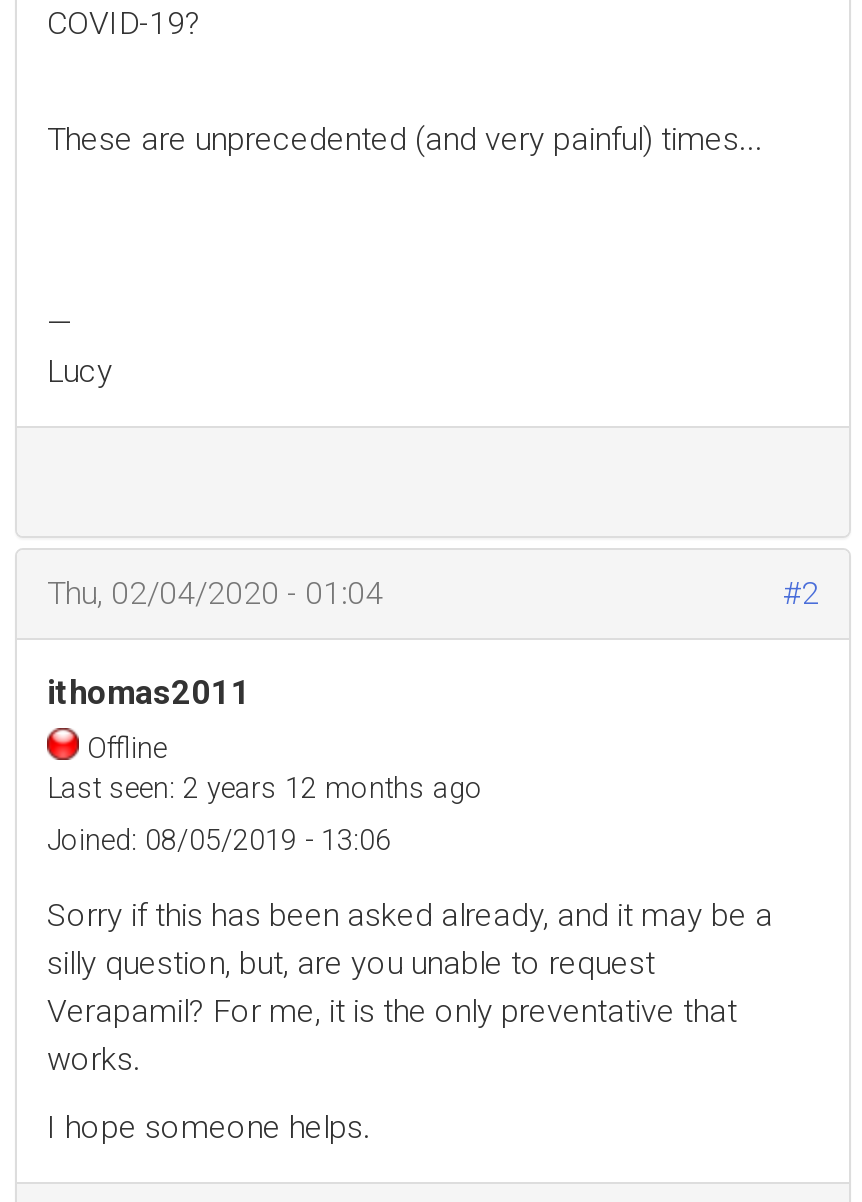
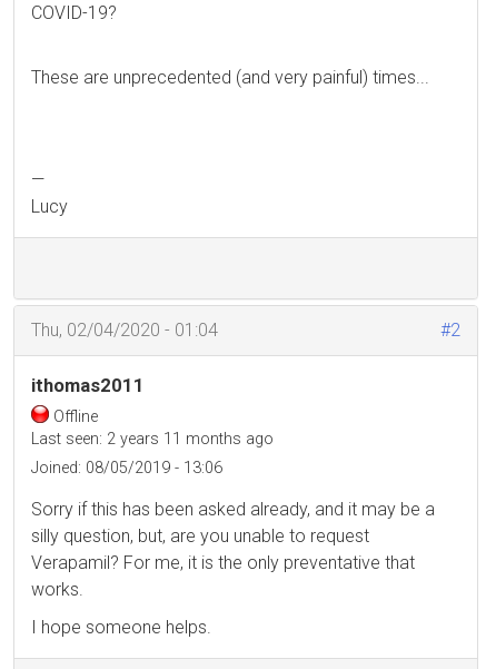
[47,772,483,806] Last seen: 2 years 12 months ago -> [31,430,274,449] Last seen: 2 years 11 months ago

